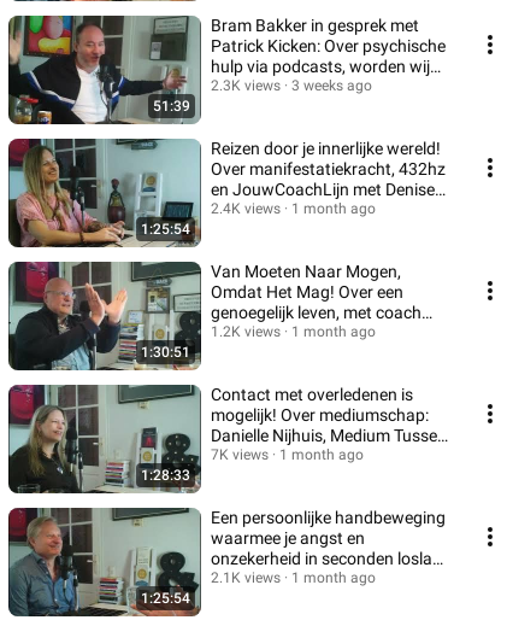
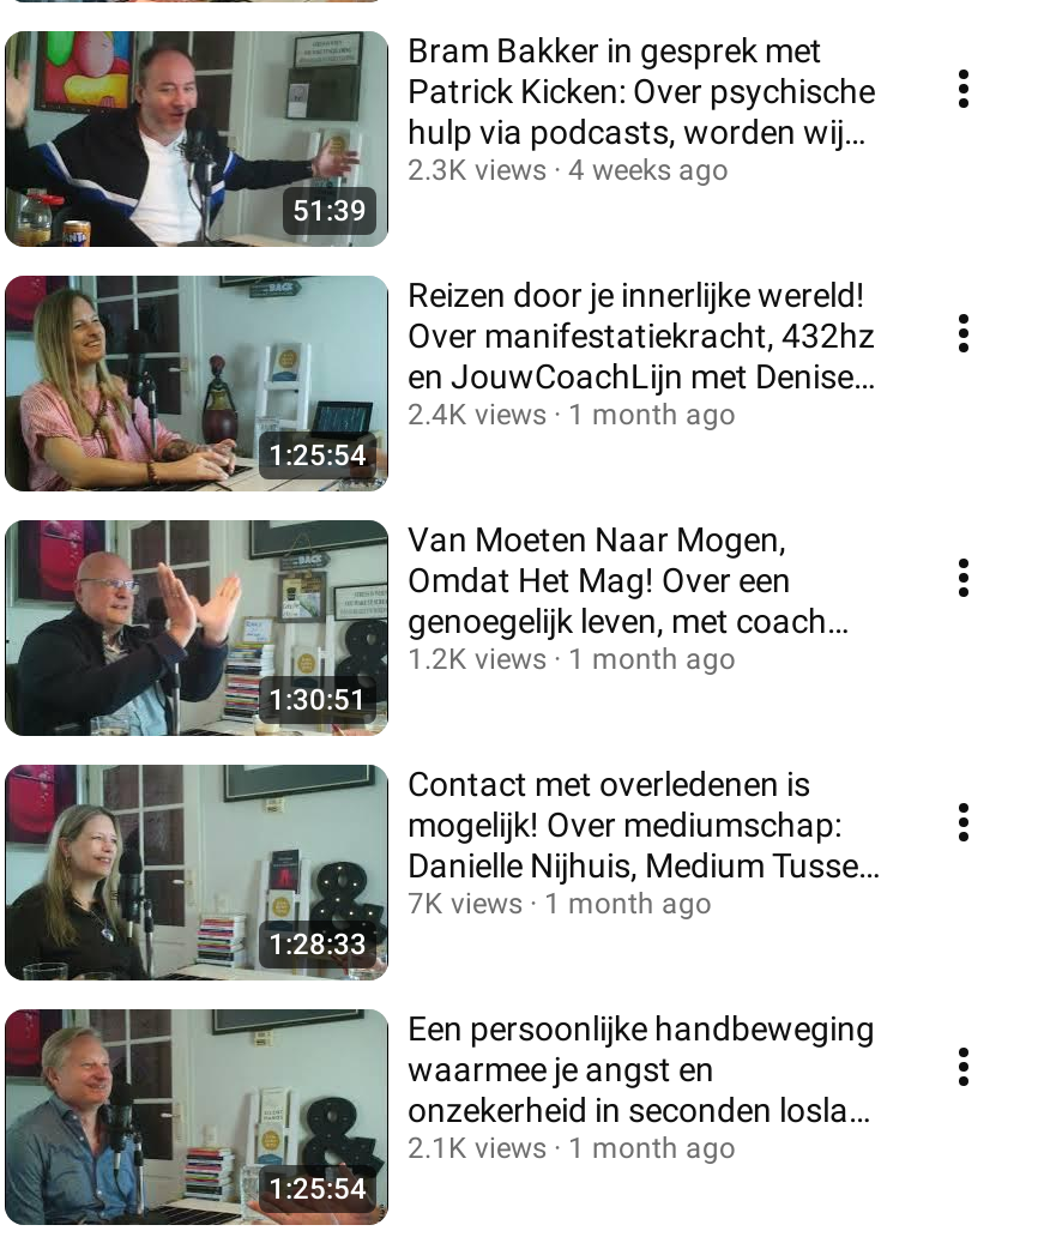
[291,77,372,94] 3 weeks ago -> [568,153,729,187] 4 weeks ago

